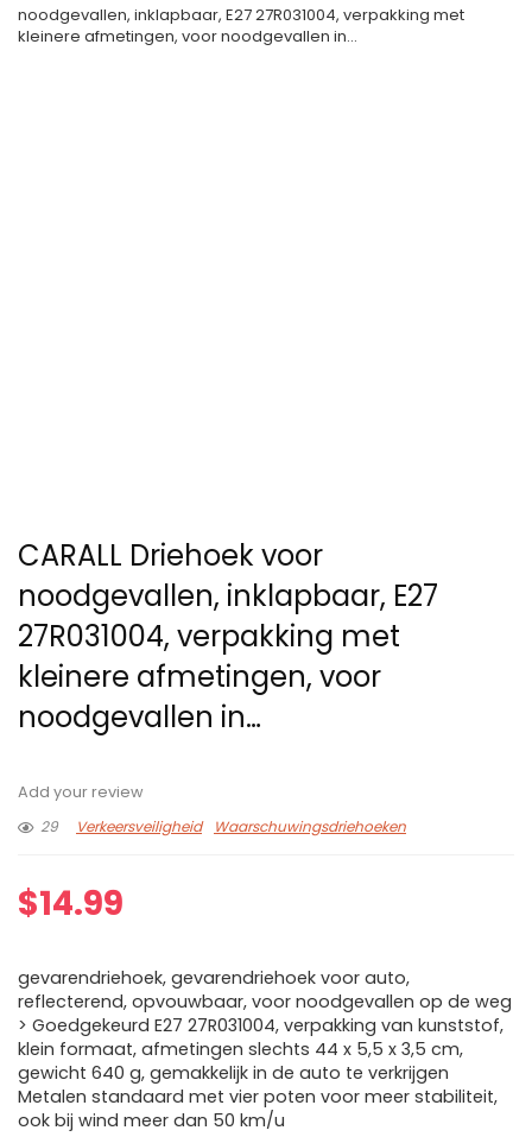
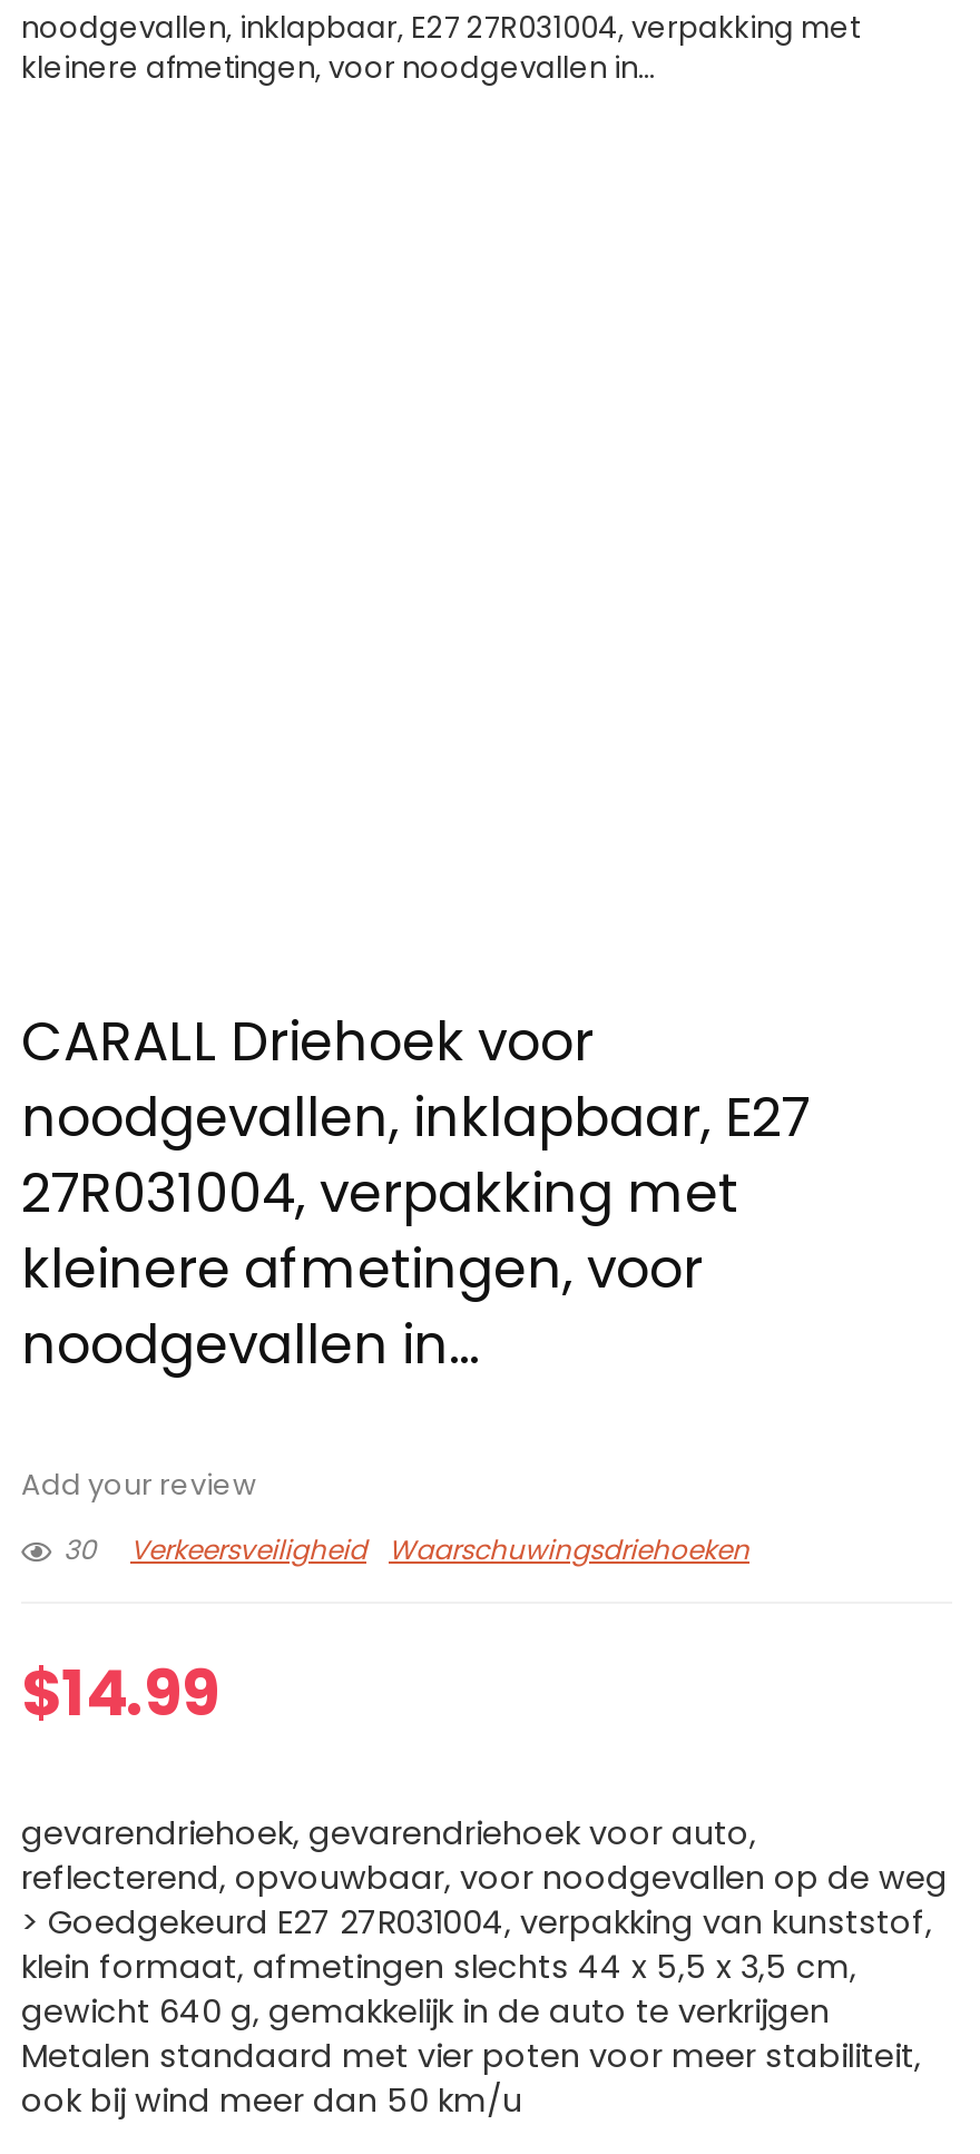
[40,816,406,837] 29 Verkeersveiligheid Waarschuwingsdriehoeken -> [63,1531,749,1568] 30 Verkeersveiligheid Waarschuwingsdriehoeken

